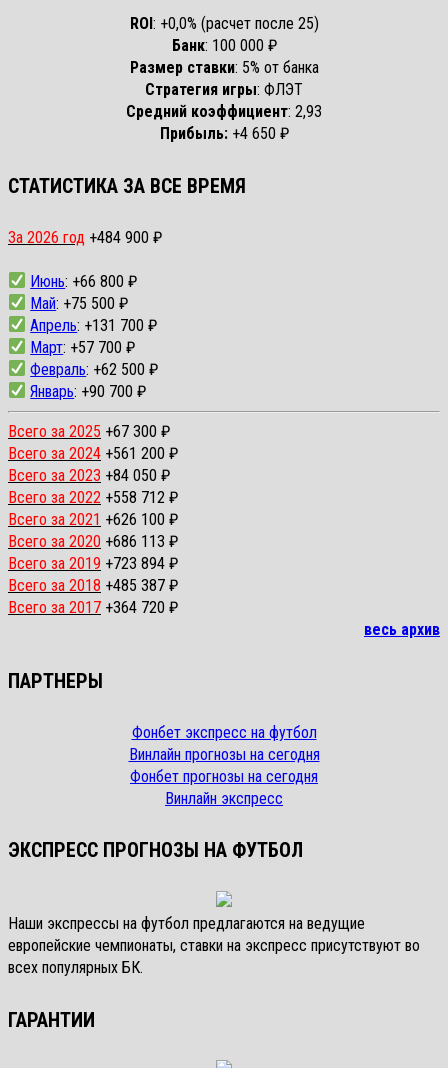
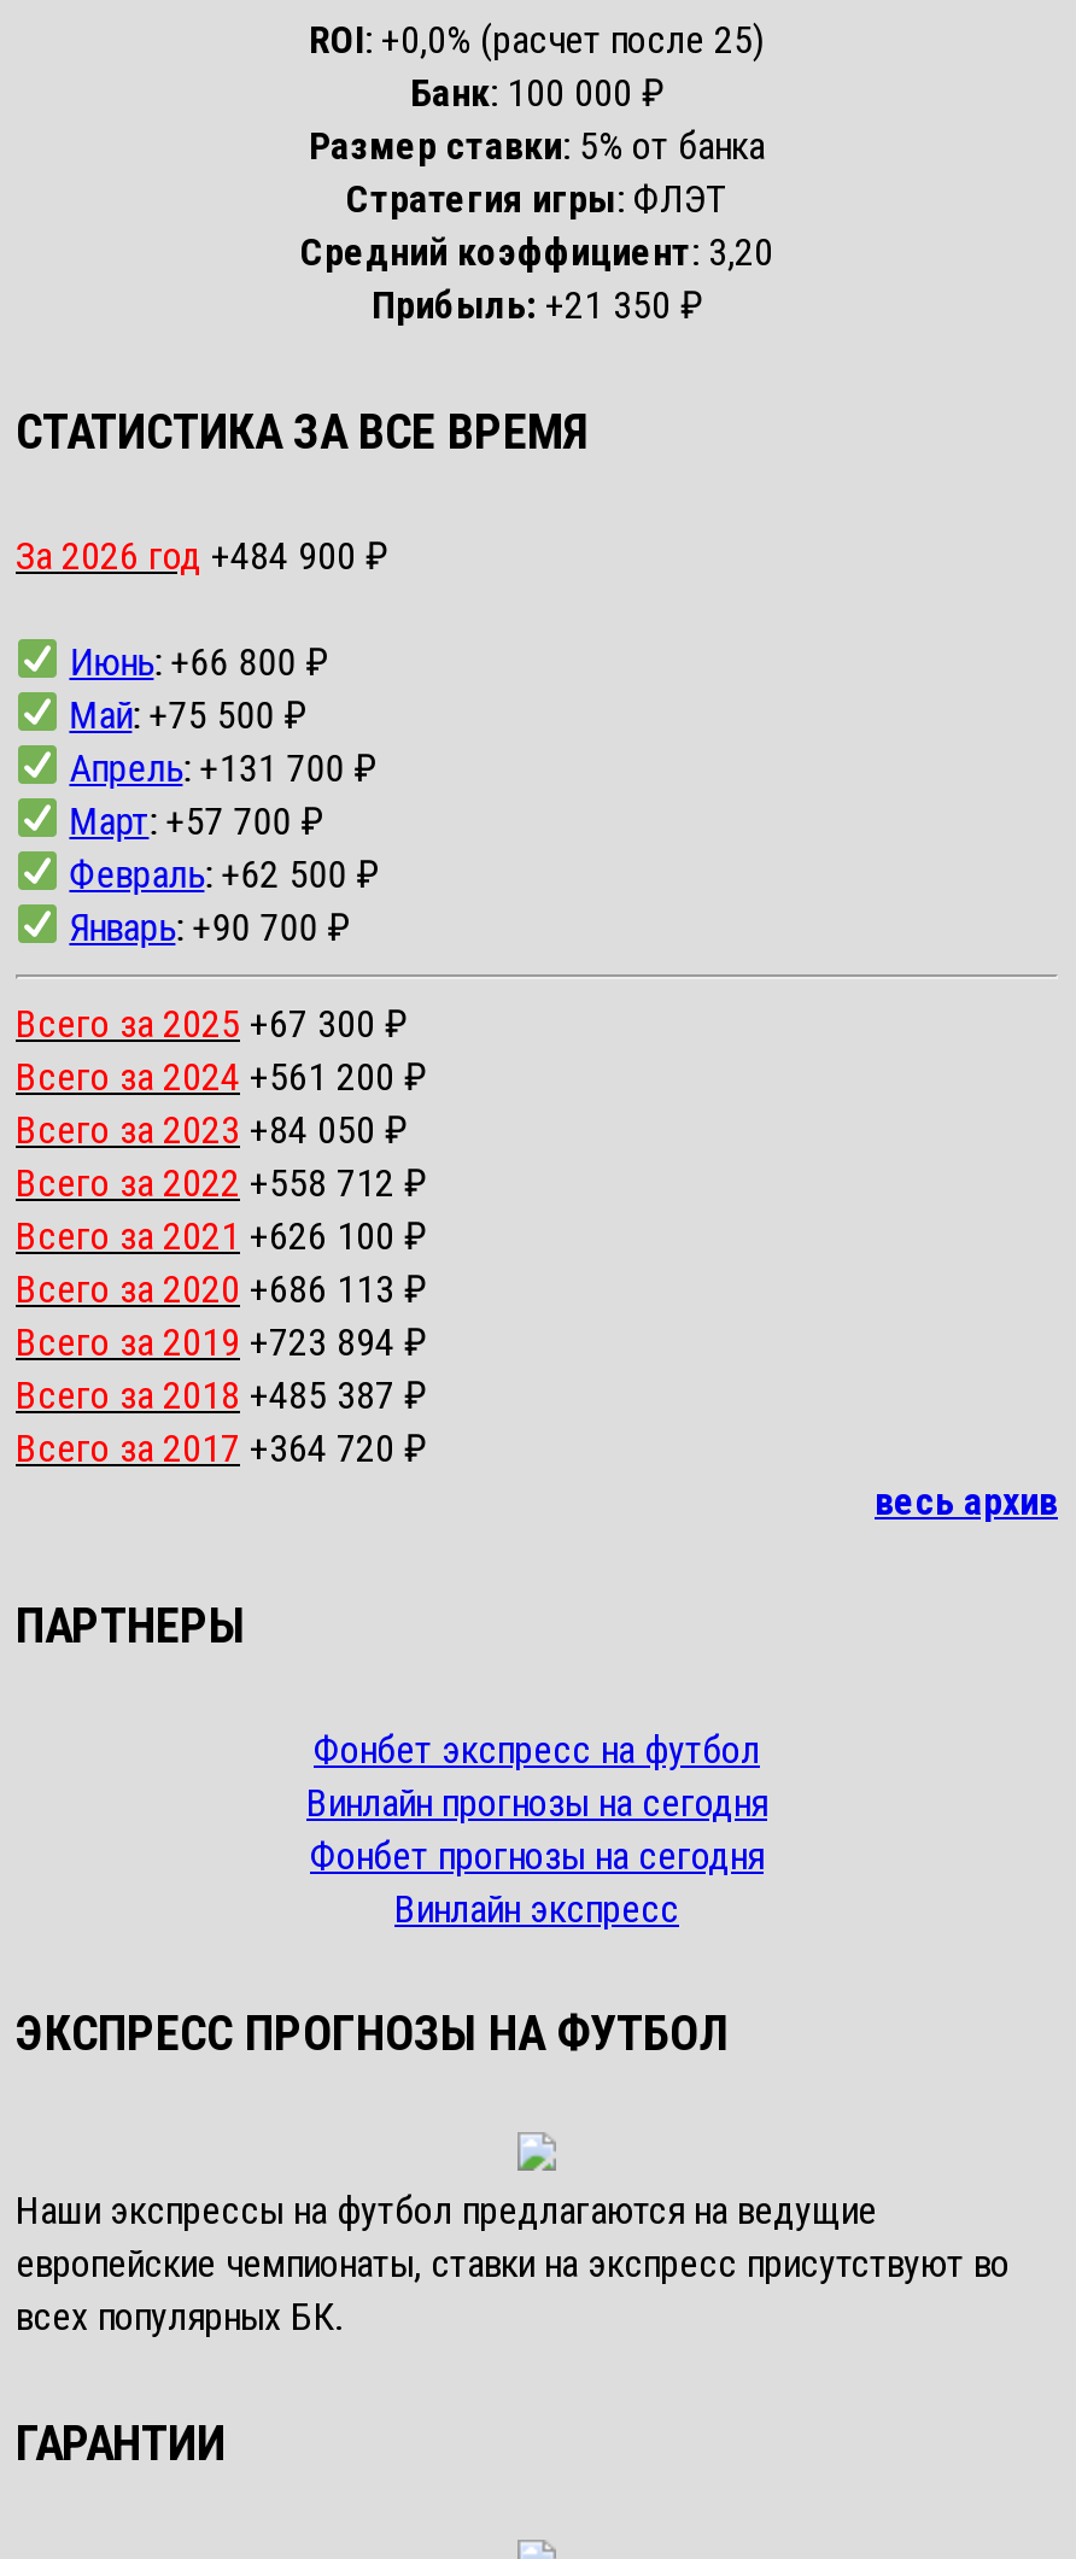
[126,102,322,121] Средний коэффициент: 2,93 -> [300,230,773,276] Средний коэффициент: 3,20
[159,124,288,143] Прибыль: +4 650 ₽ -> [372,283,702,329] Прибыль: +21 350 ₽

